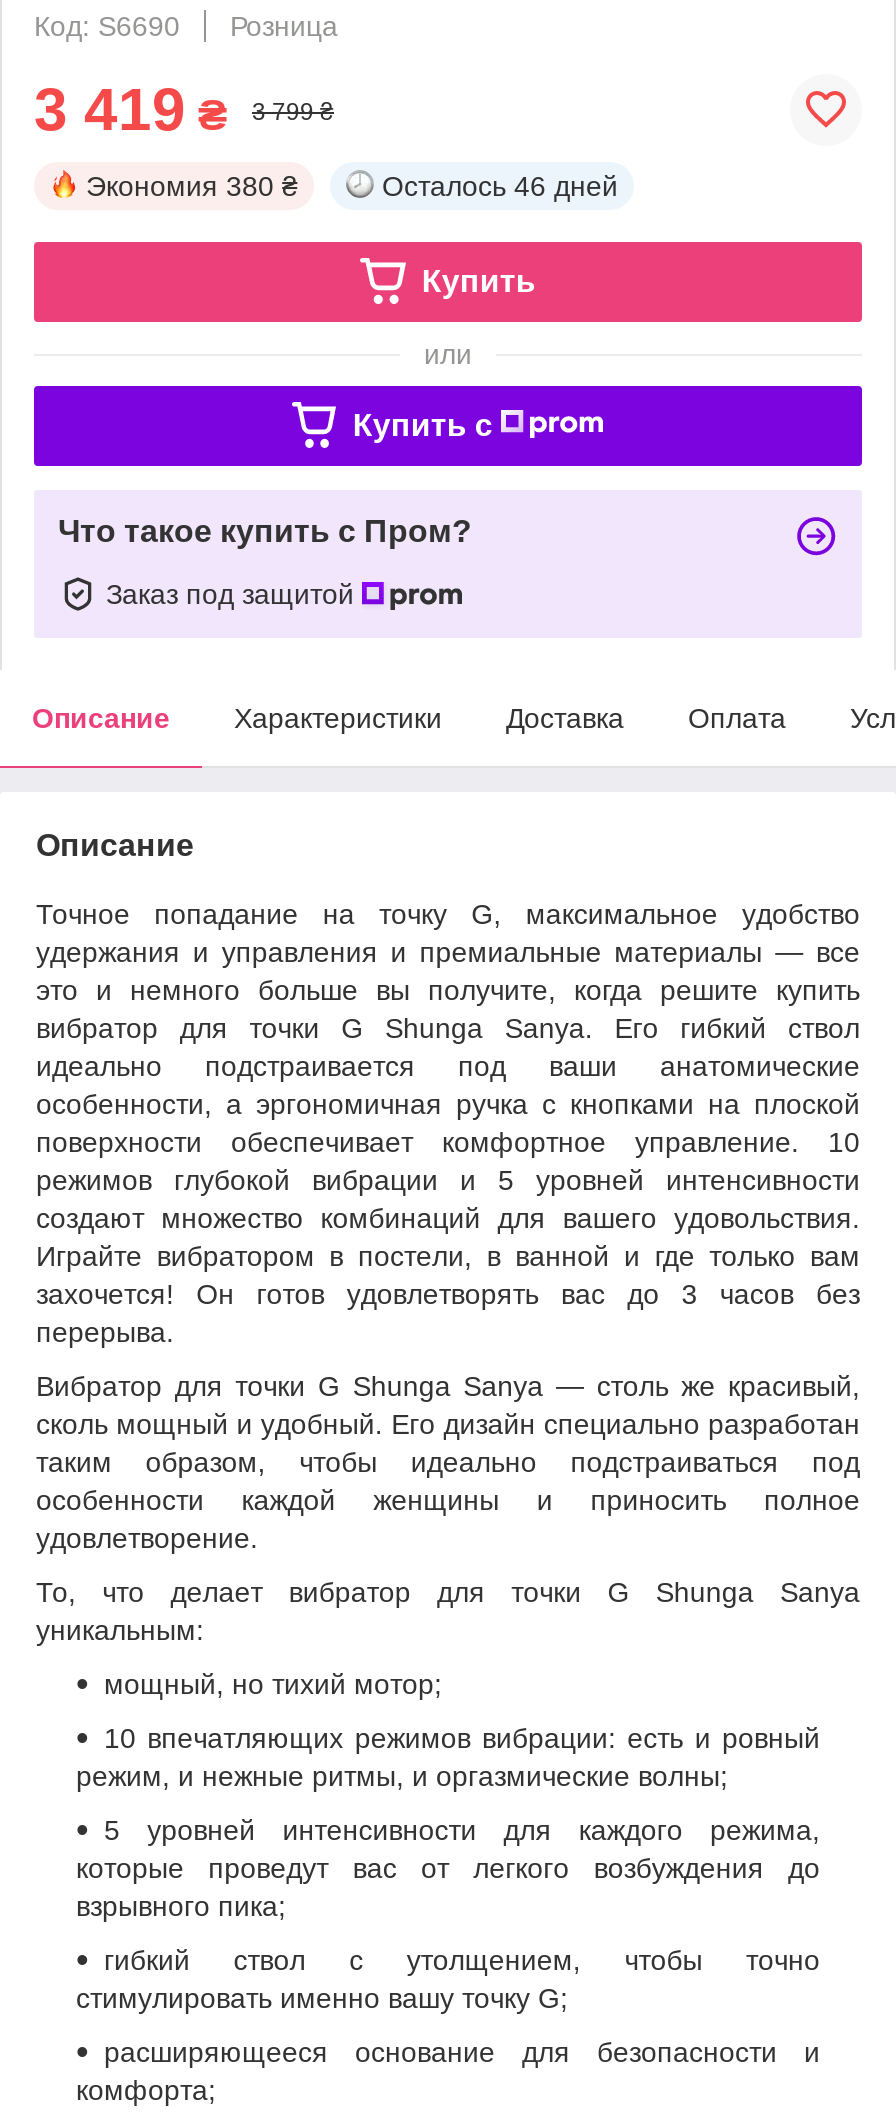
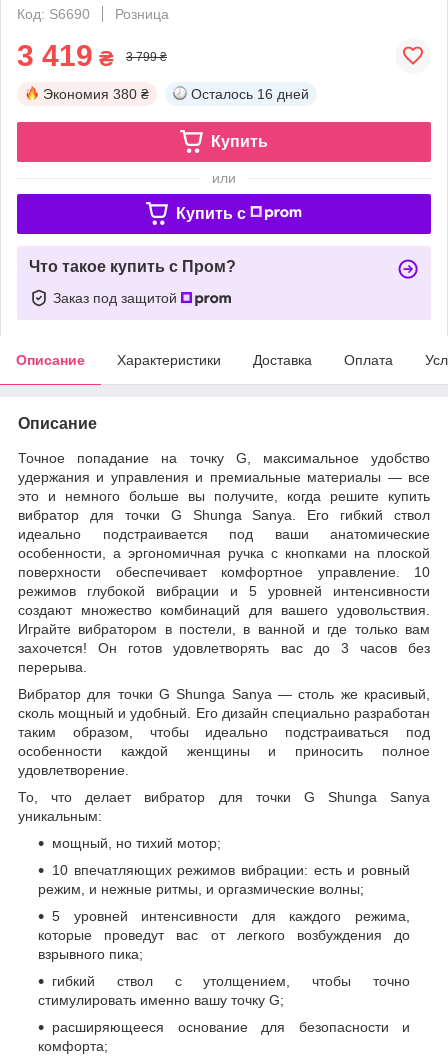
[382,170,618,202] Осталось 46 дней -> [191,86,309,102] Осталось 16 дней

